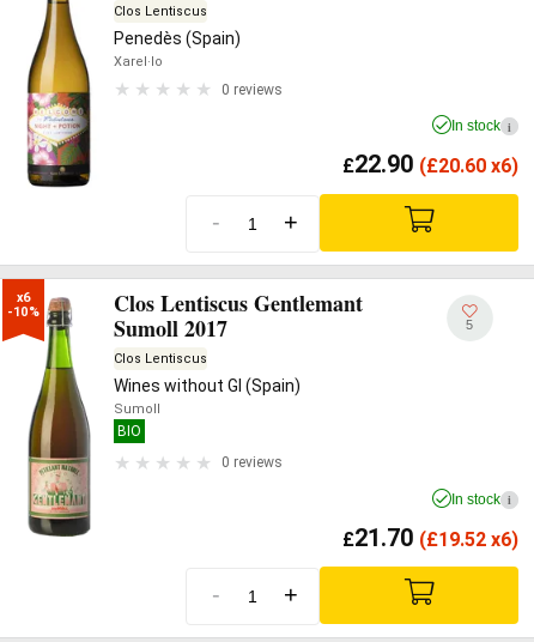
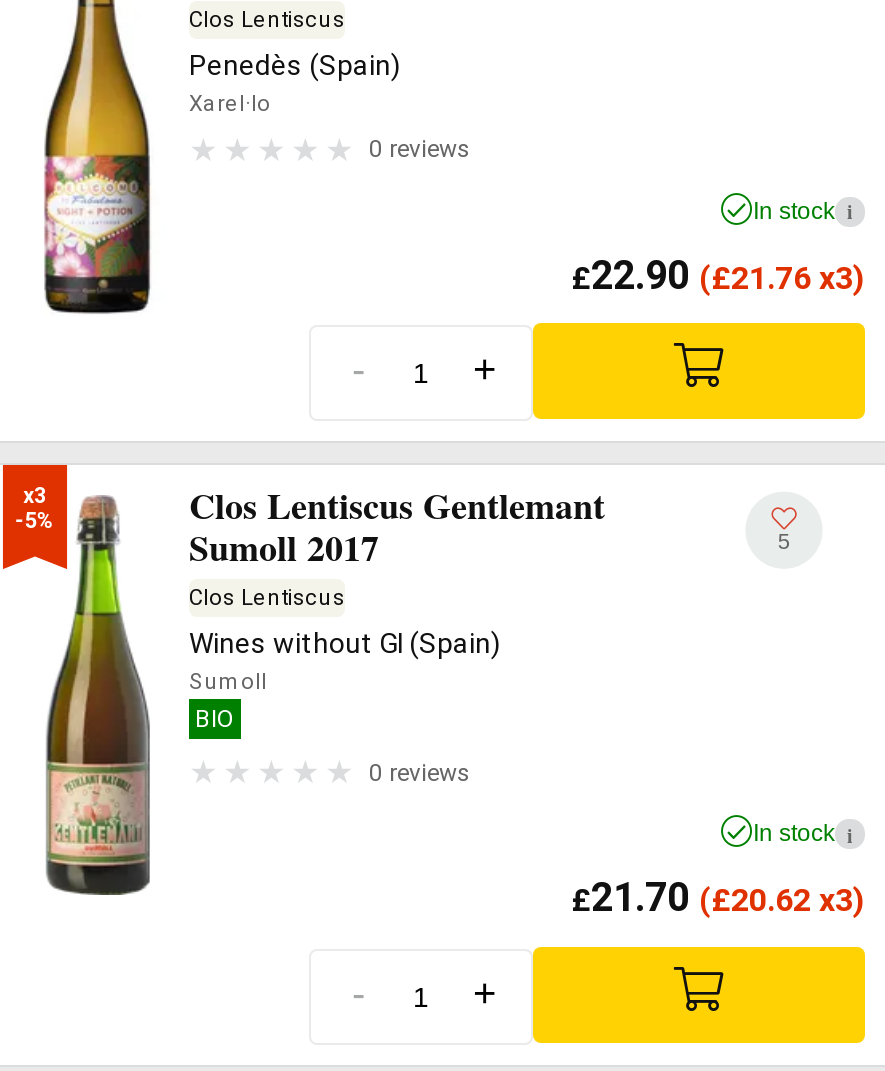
[342,150,518,178] £22.90 (£20.60 x6) -> [571,250,865,298] £22.90 (£21.76 x3)
[8,289,39,319] x6 | -10% -> [15,483,55,533] x3 | -5%
[342,523,518,552] £21.70 (£19.52 x6) -> [571,873,865,921] £21.70 (£20.62 x3)

